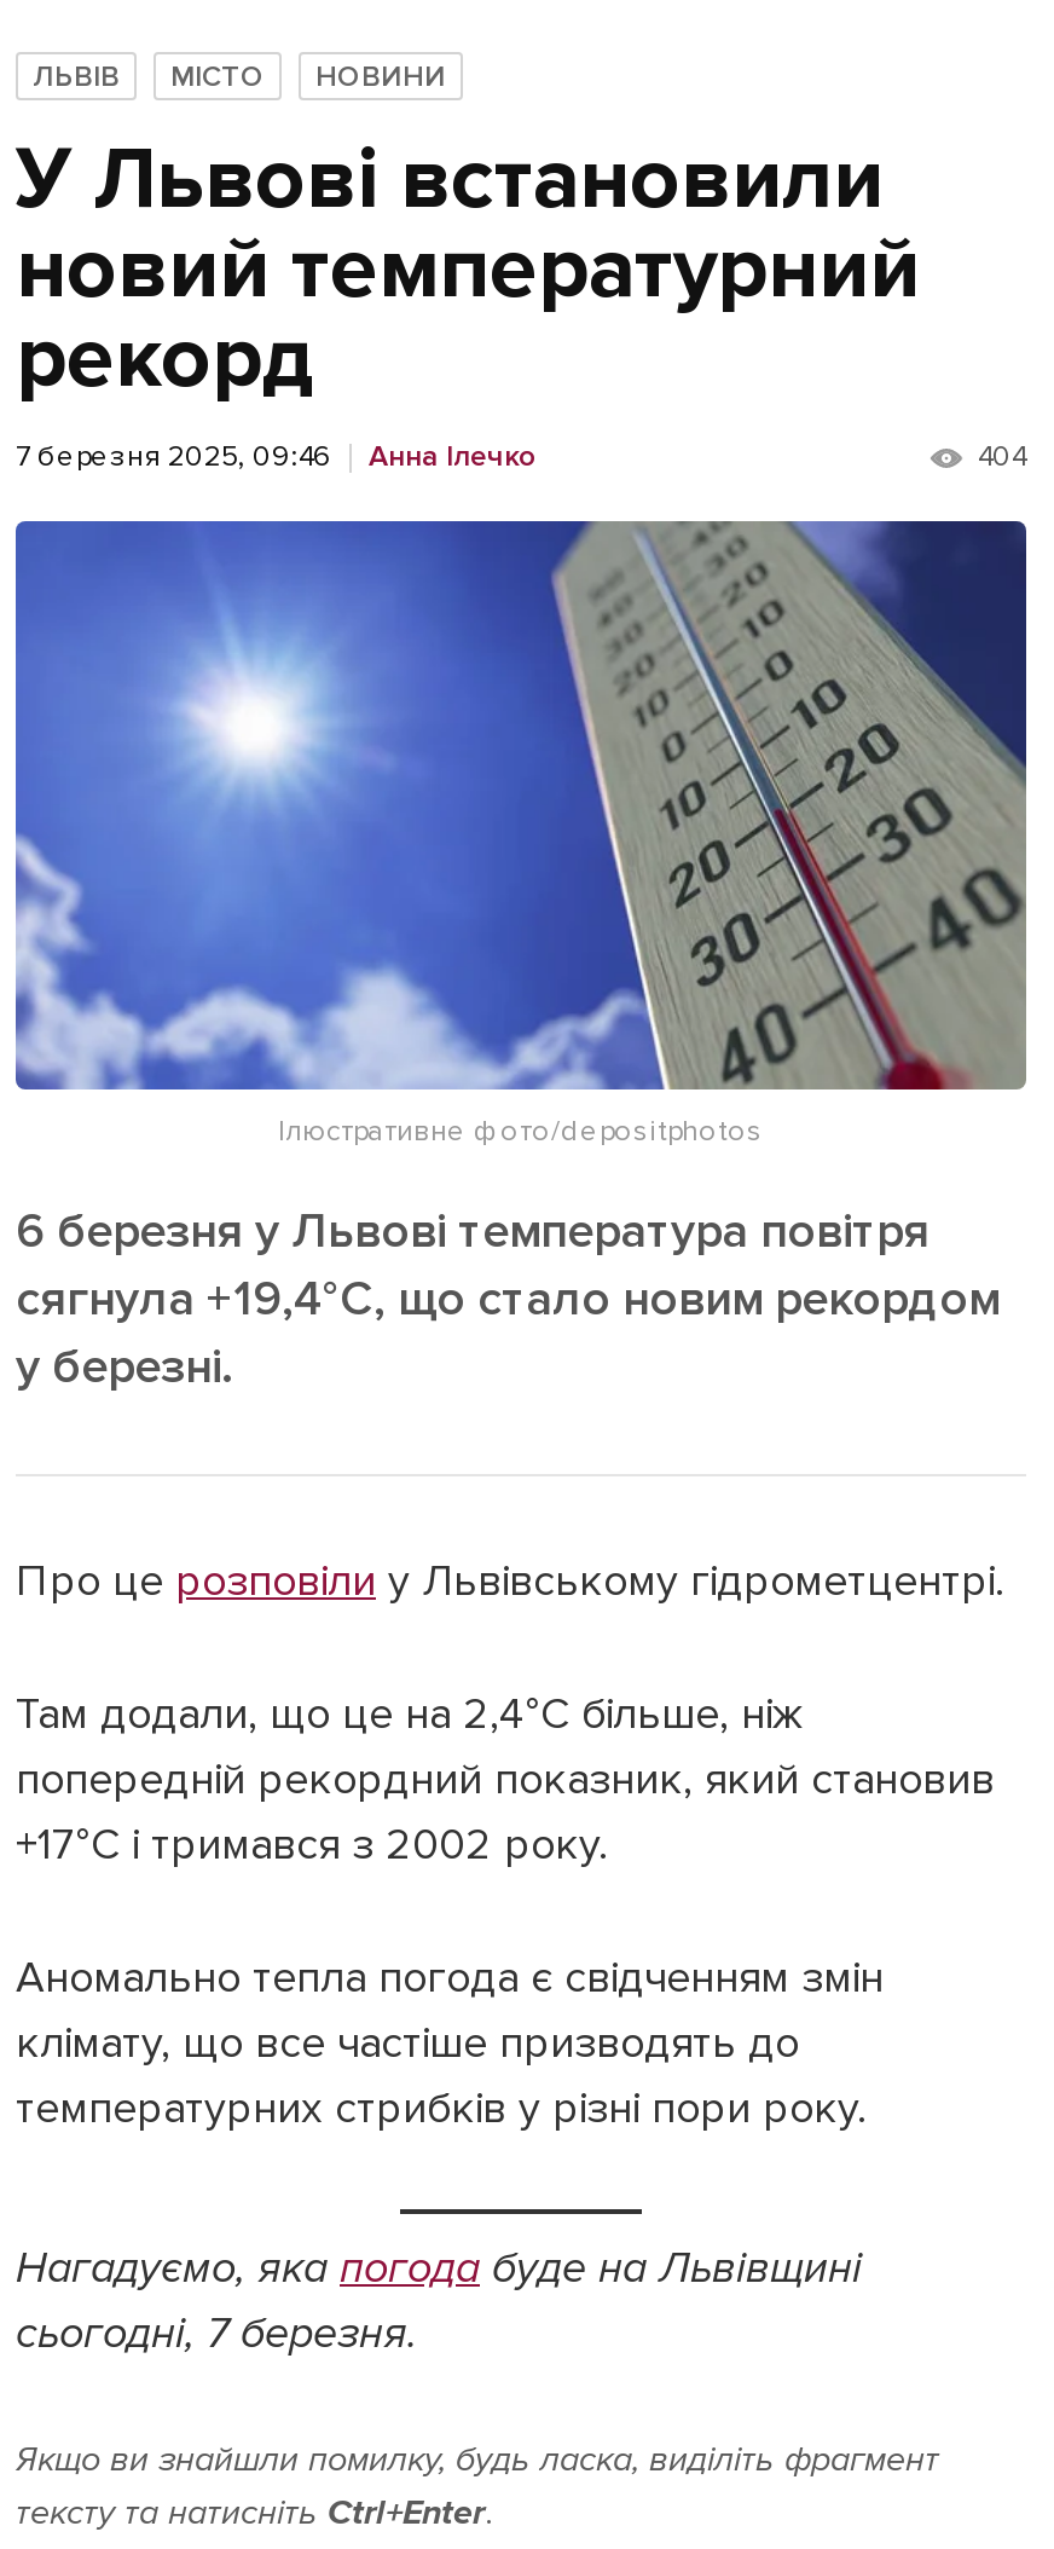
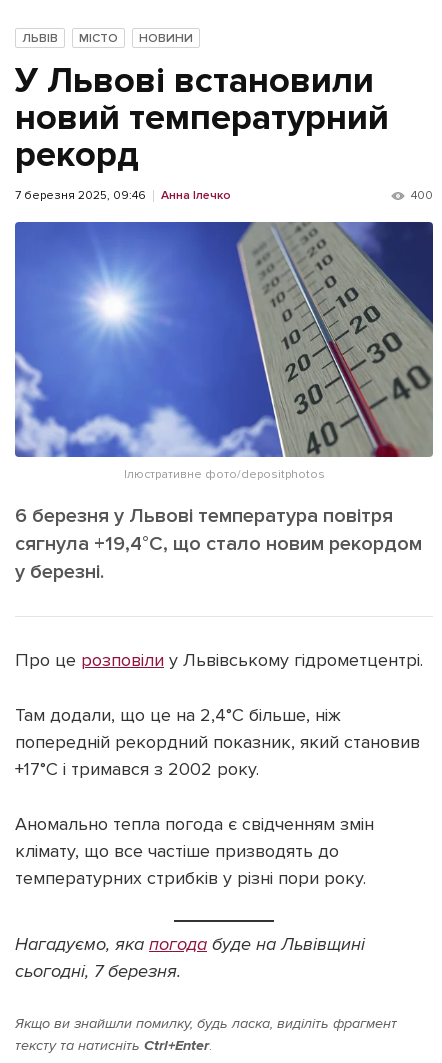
[978,439,1026,476] 404 -> [411,188,433,203] 400

